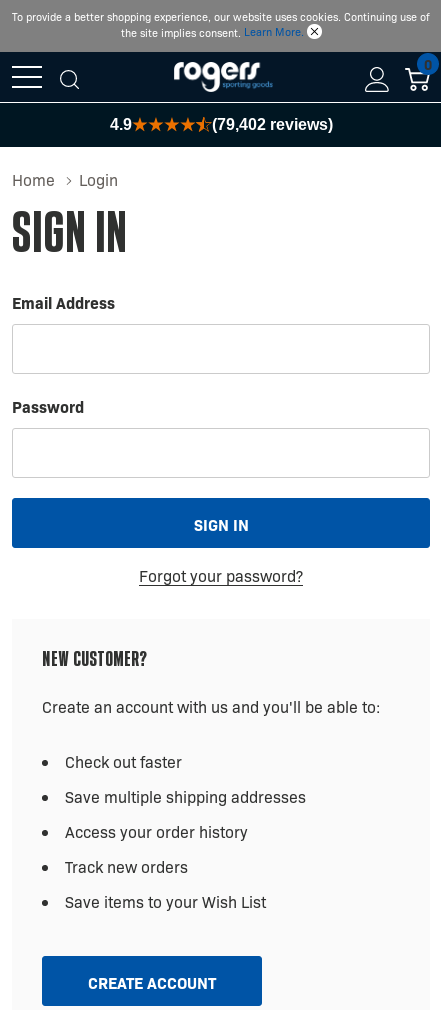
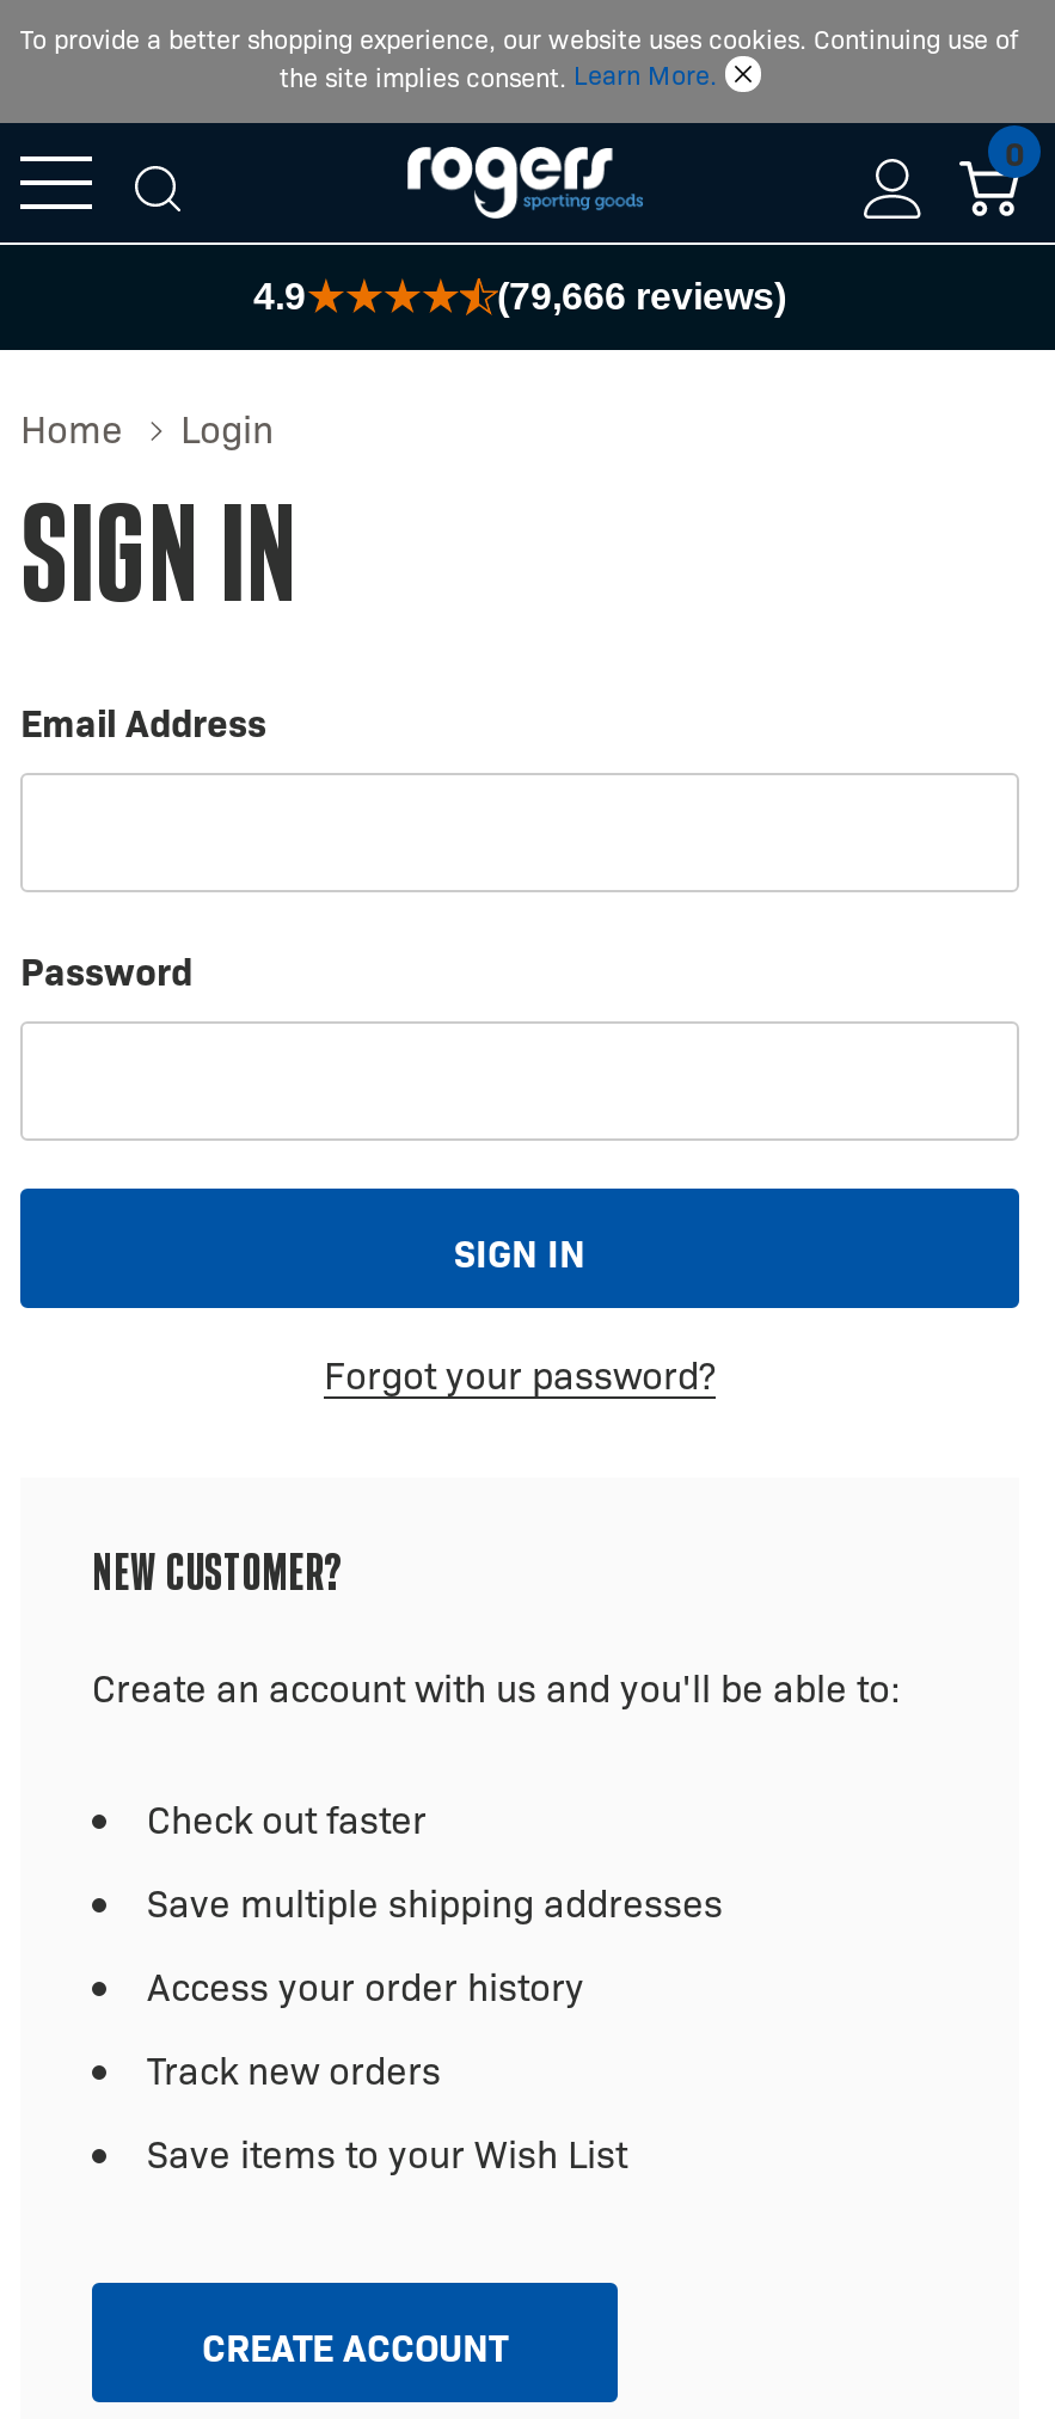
[211,116,332,133] (79,402 reviews) -> [497,276,786,317] (79,666 reviews)

